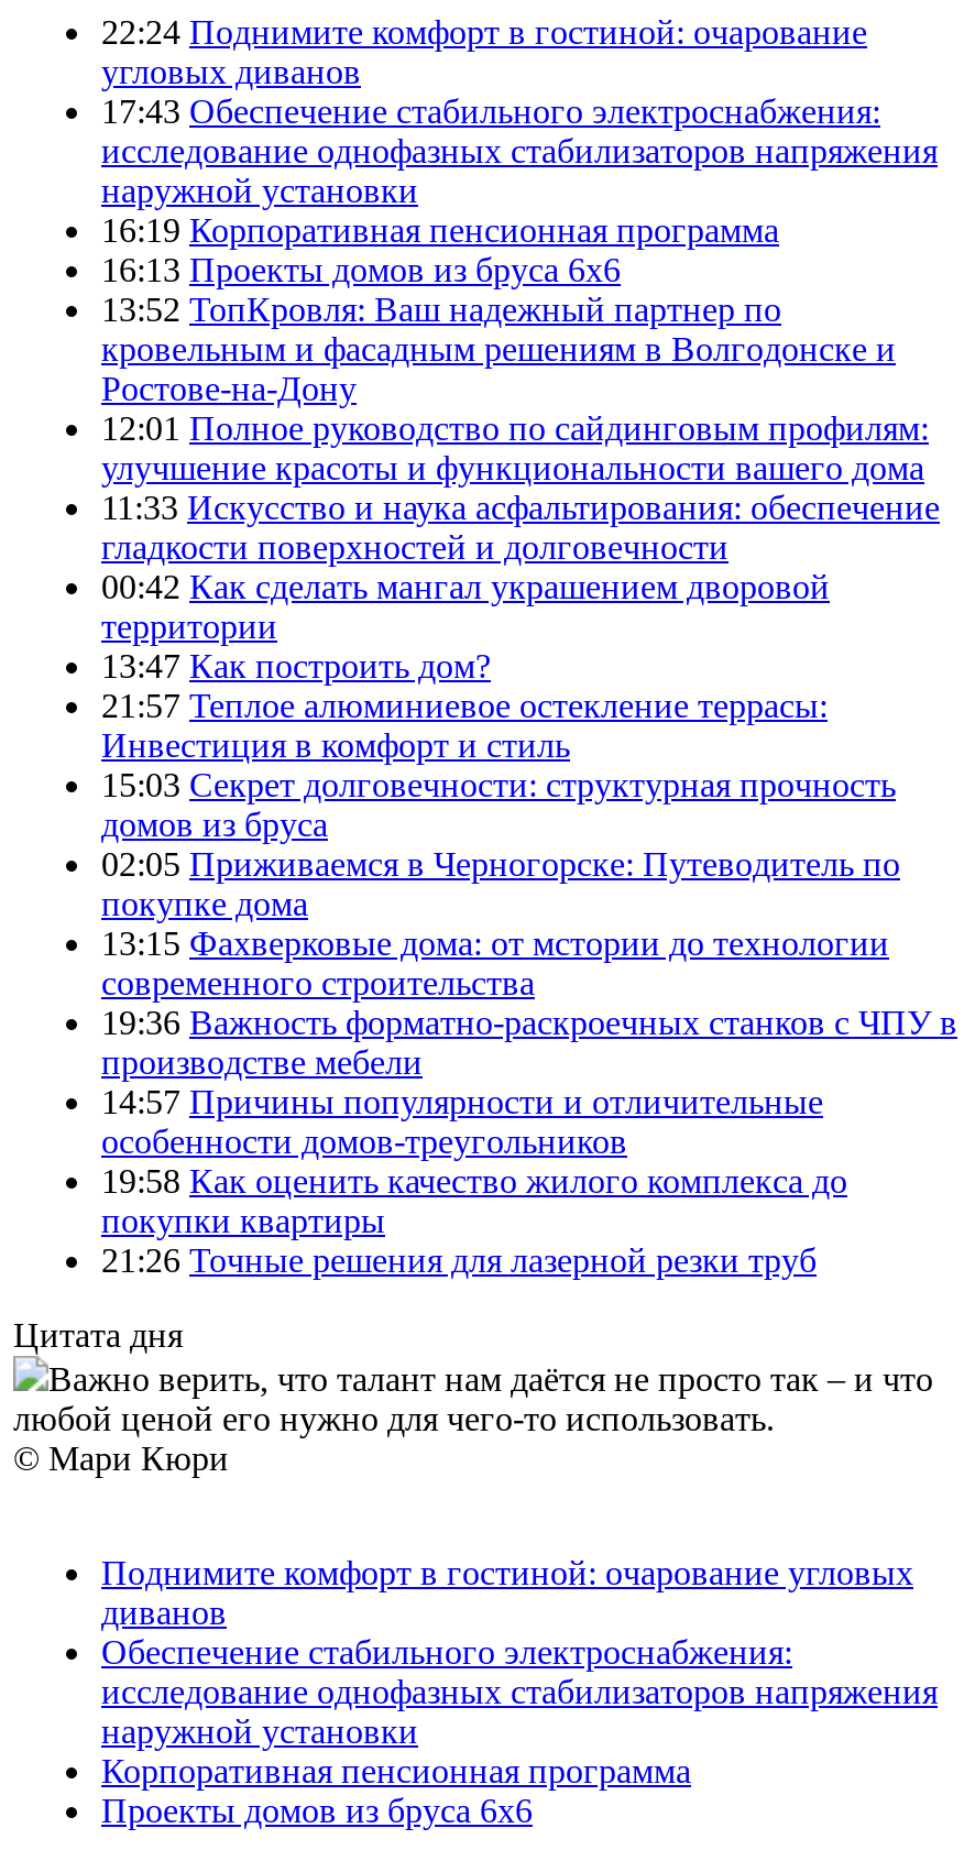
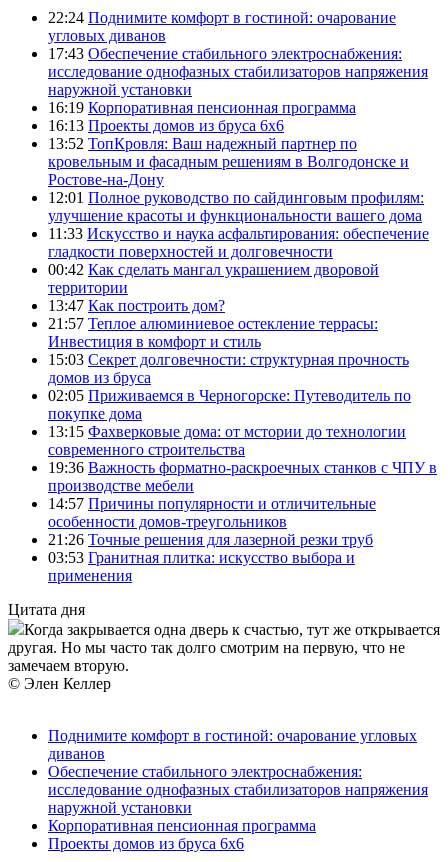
[101,1162,847,1239] 19:58 Как оценить качество жилого комплекса до | покупки квартиры -> none
moved [101,1241,817,1279] -> [48,531,373,548]: 21:26 Точные решения для лазерной резки труб
none -> [48,549,355,584] 03:53 Гранитная плитка: искусство выбора и | применения
[13,1360,933,1477] Важно верить, что талант нам даётся не просто так – и что | любой ценой его нужно для чего-то использовать. | © Мари Кюри -> [8,621,440,692] Когда закрывается одна дверь к счастью, тут же открывается | другая. Но мы часто так долго смотрим на первую, что не | замечаем вторую. | © Элен Келлер

